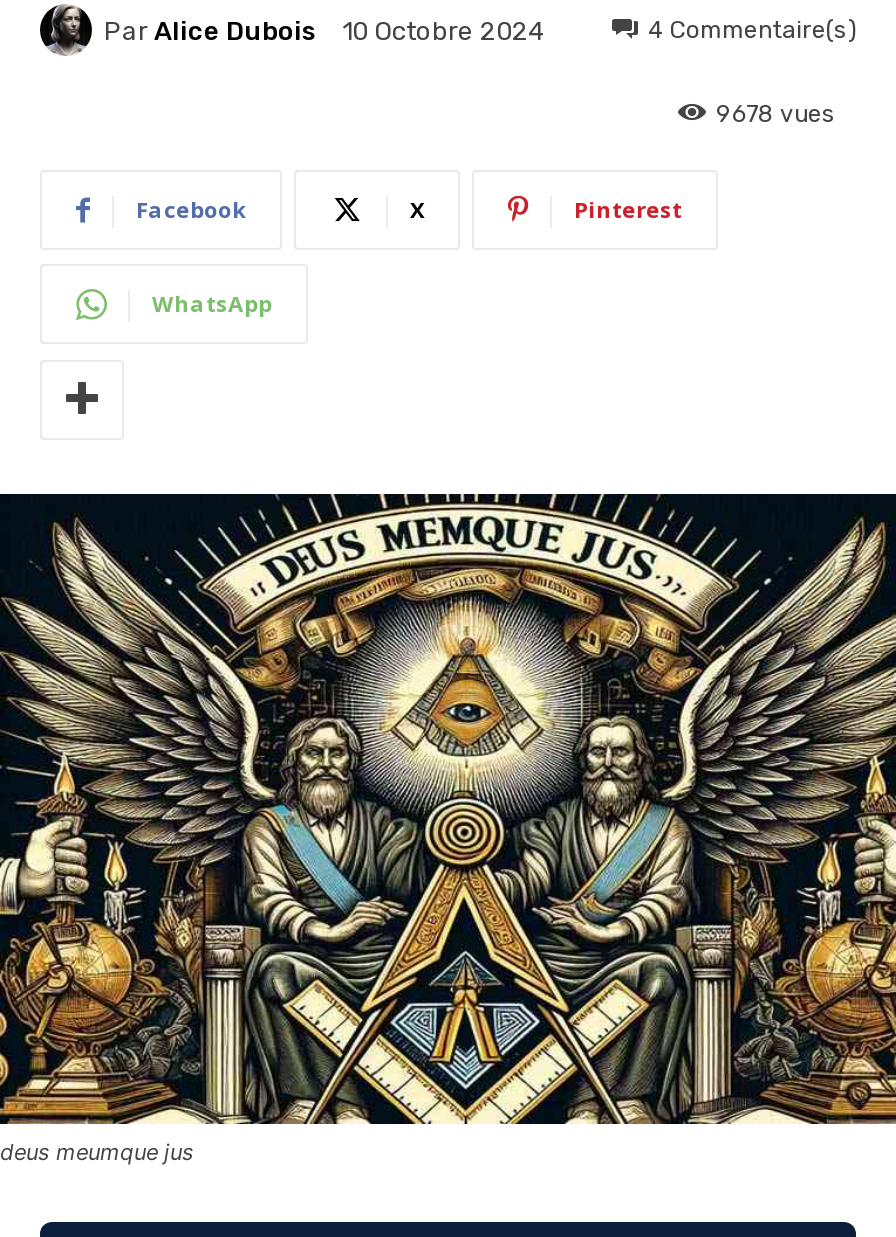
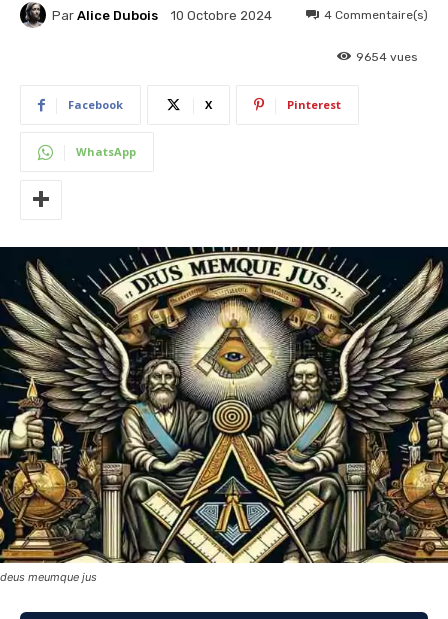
[716,100,836,128] 9678 vues -> [356,50,418,64] 9654 vues

